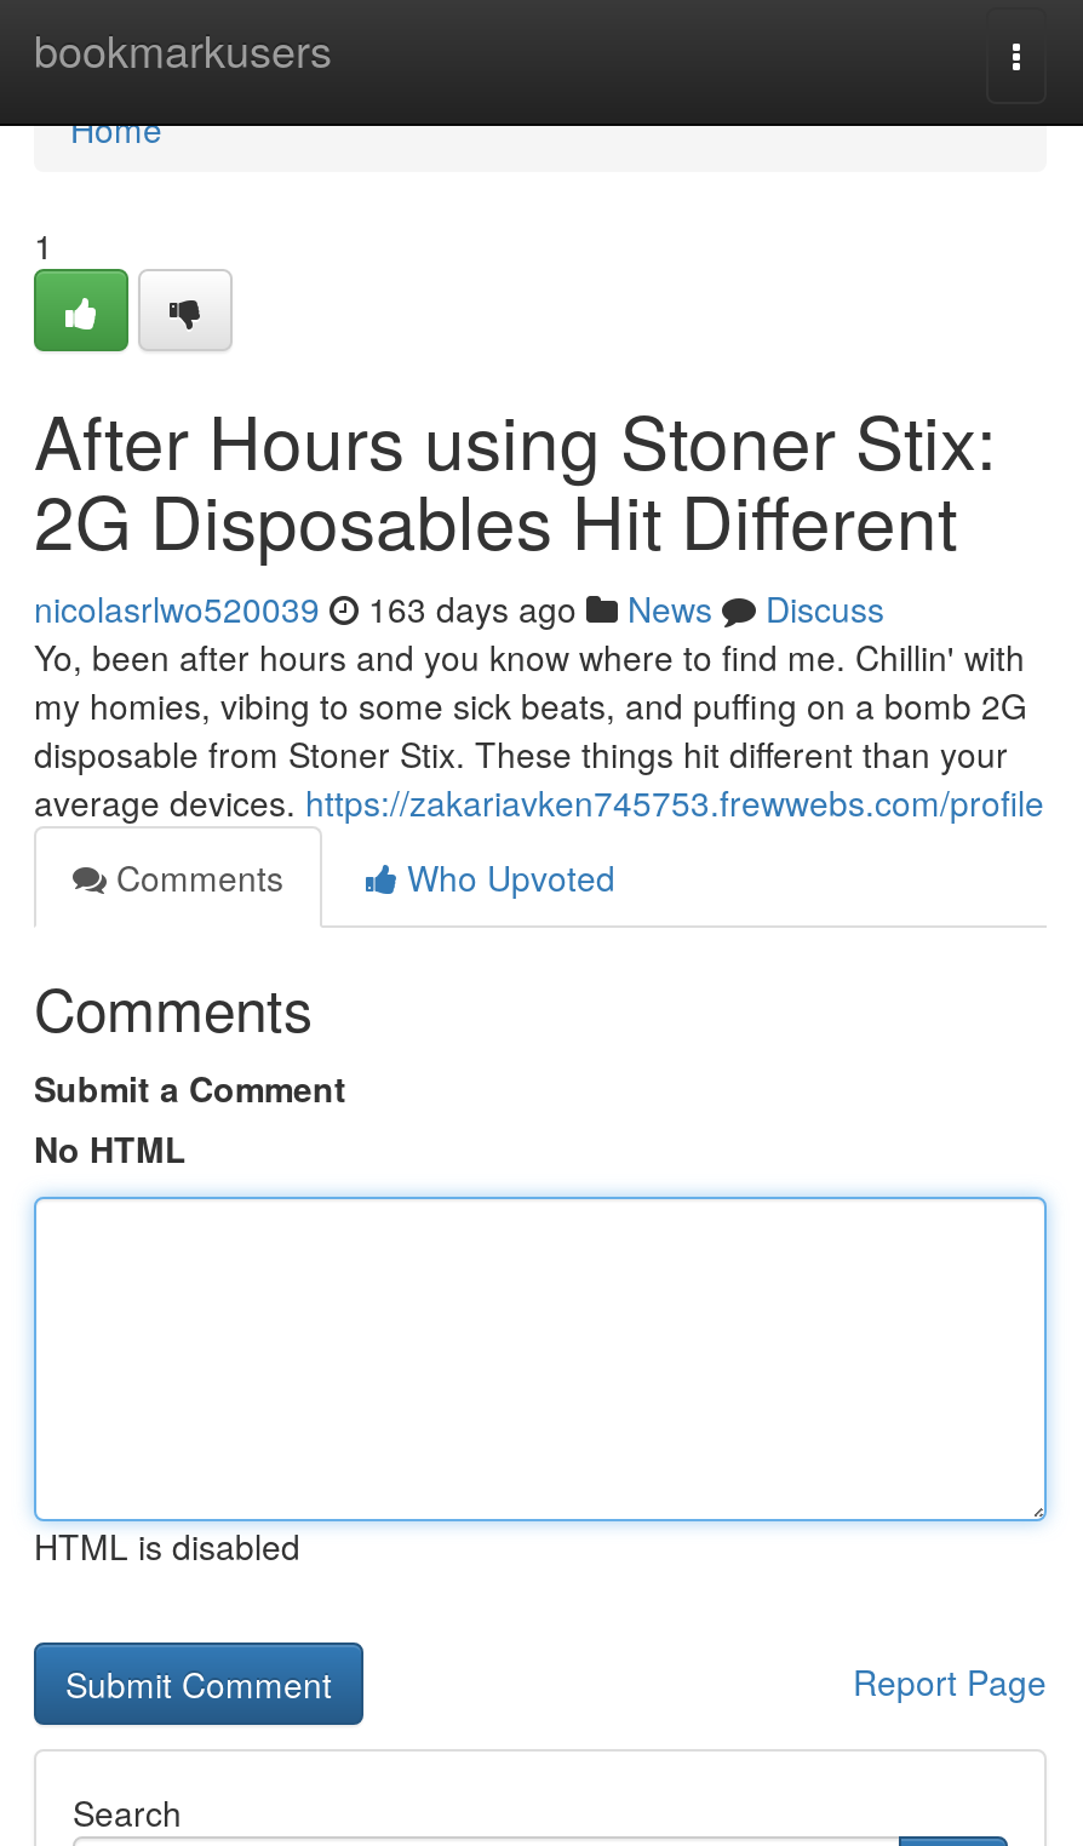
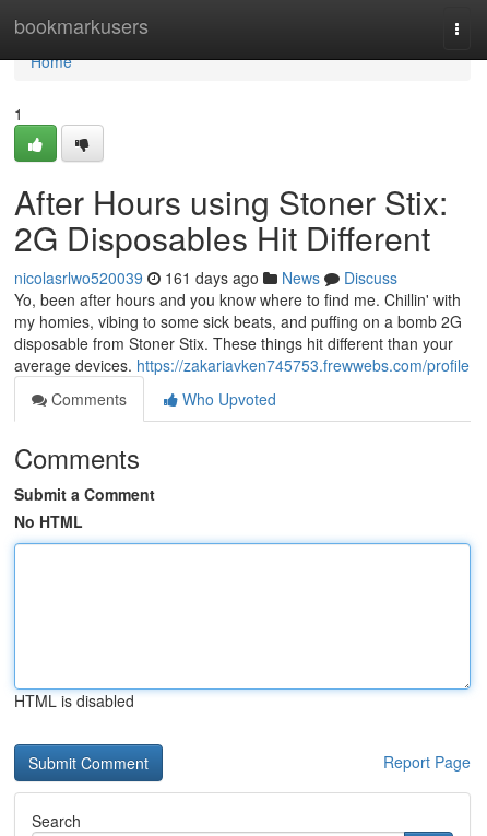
[34,584,884,632] nicolasrlwo520039 163 days ago News Discuss -> [14,267,397,289] nicolasrlwo520039 161 days ago News Discuss

